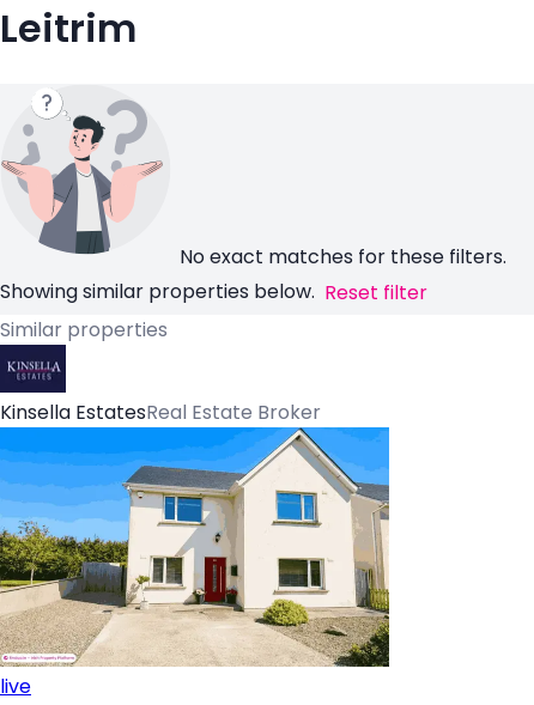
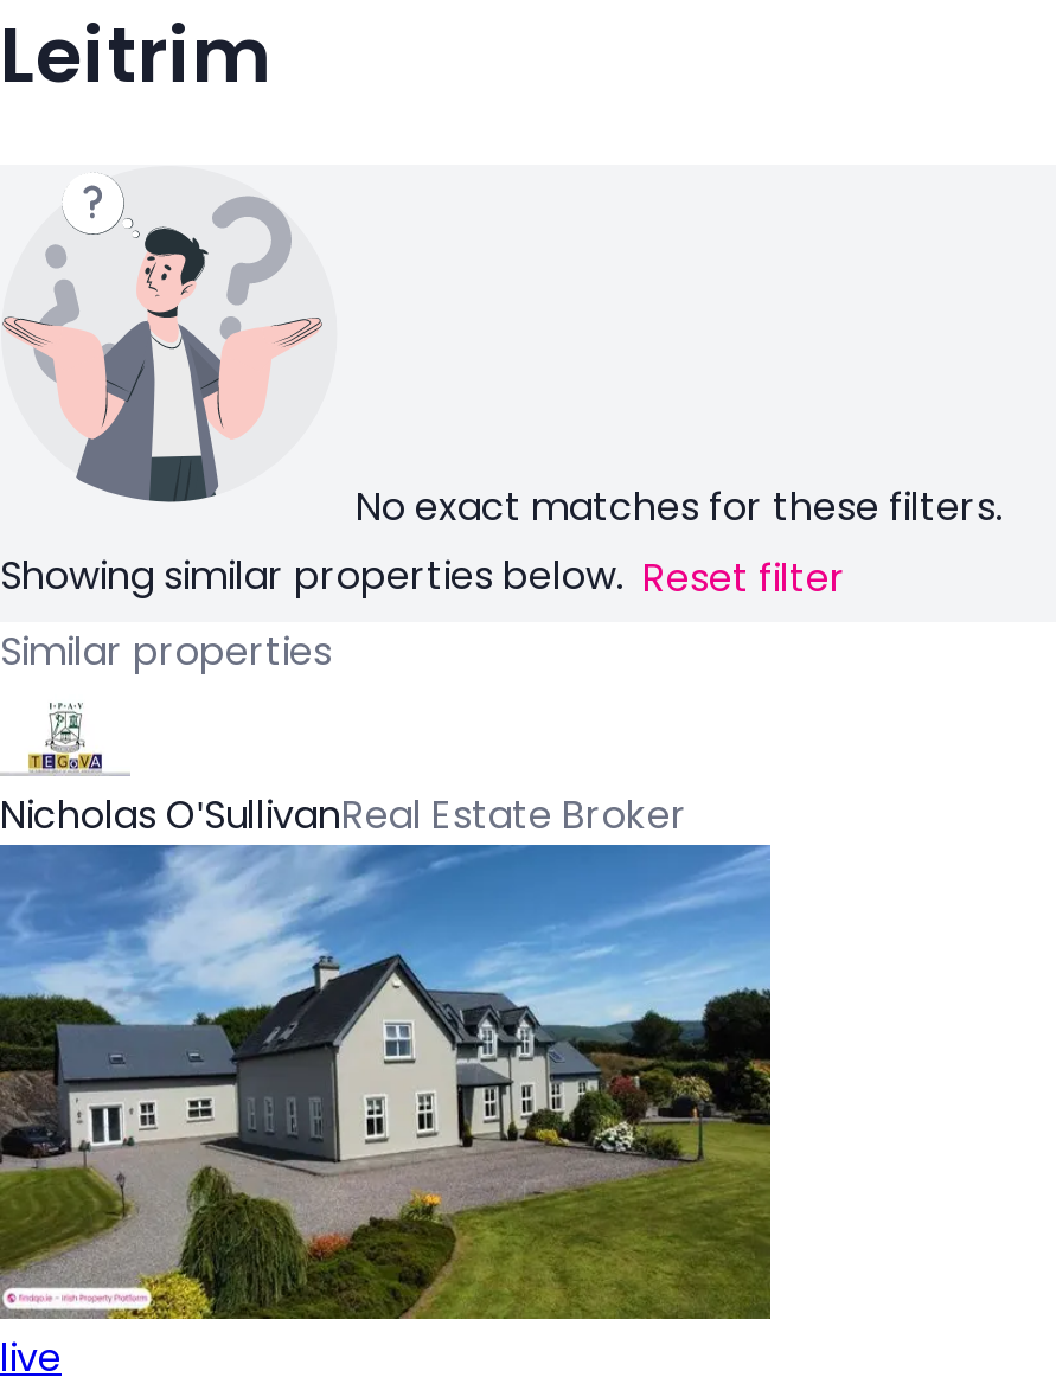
[0,344,321,422] [image] | Kinsella EstatesReal Estate Broker -> [0,681,687,834] [image] | Nicholas O'SullivanReal Estate Broker
[4,427,390,667] [image] -> [7,845,773,1321] [image]

